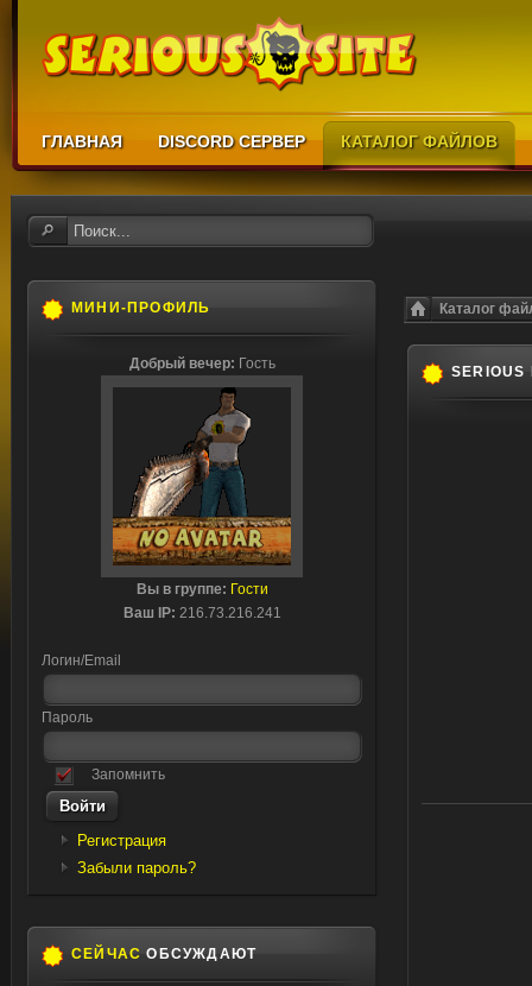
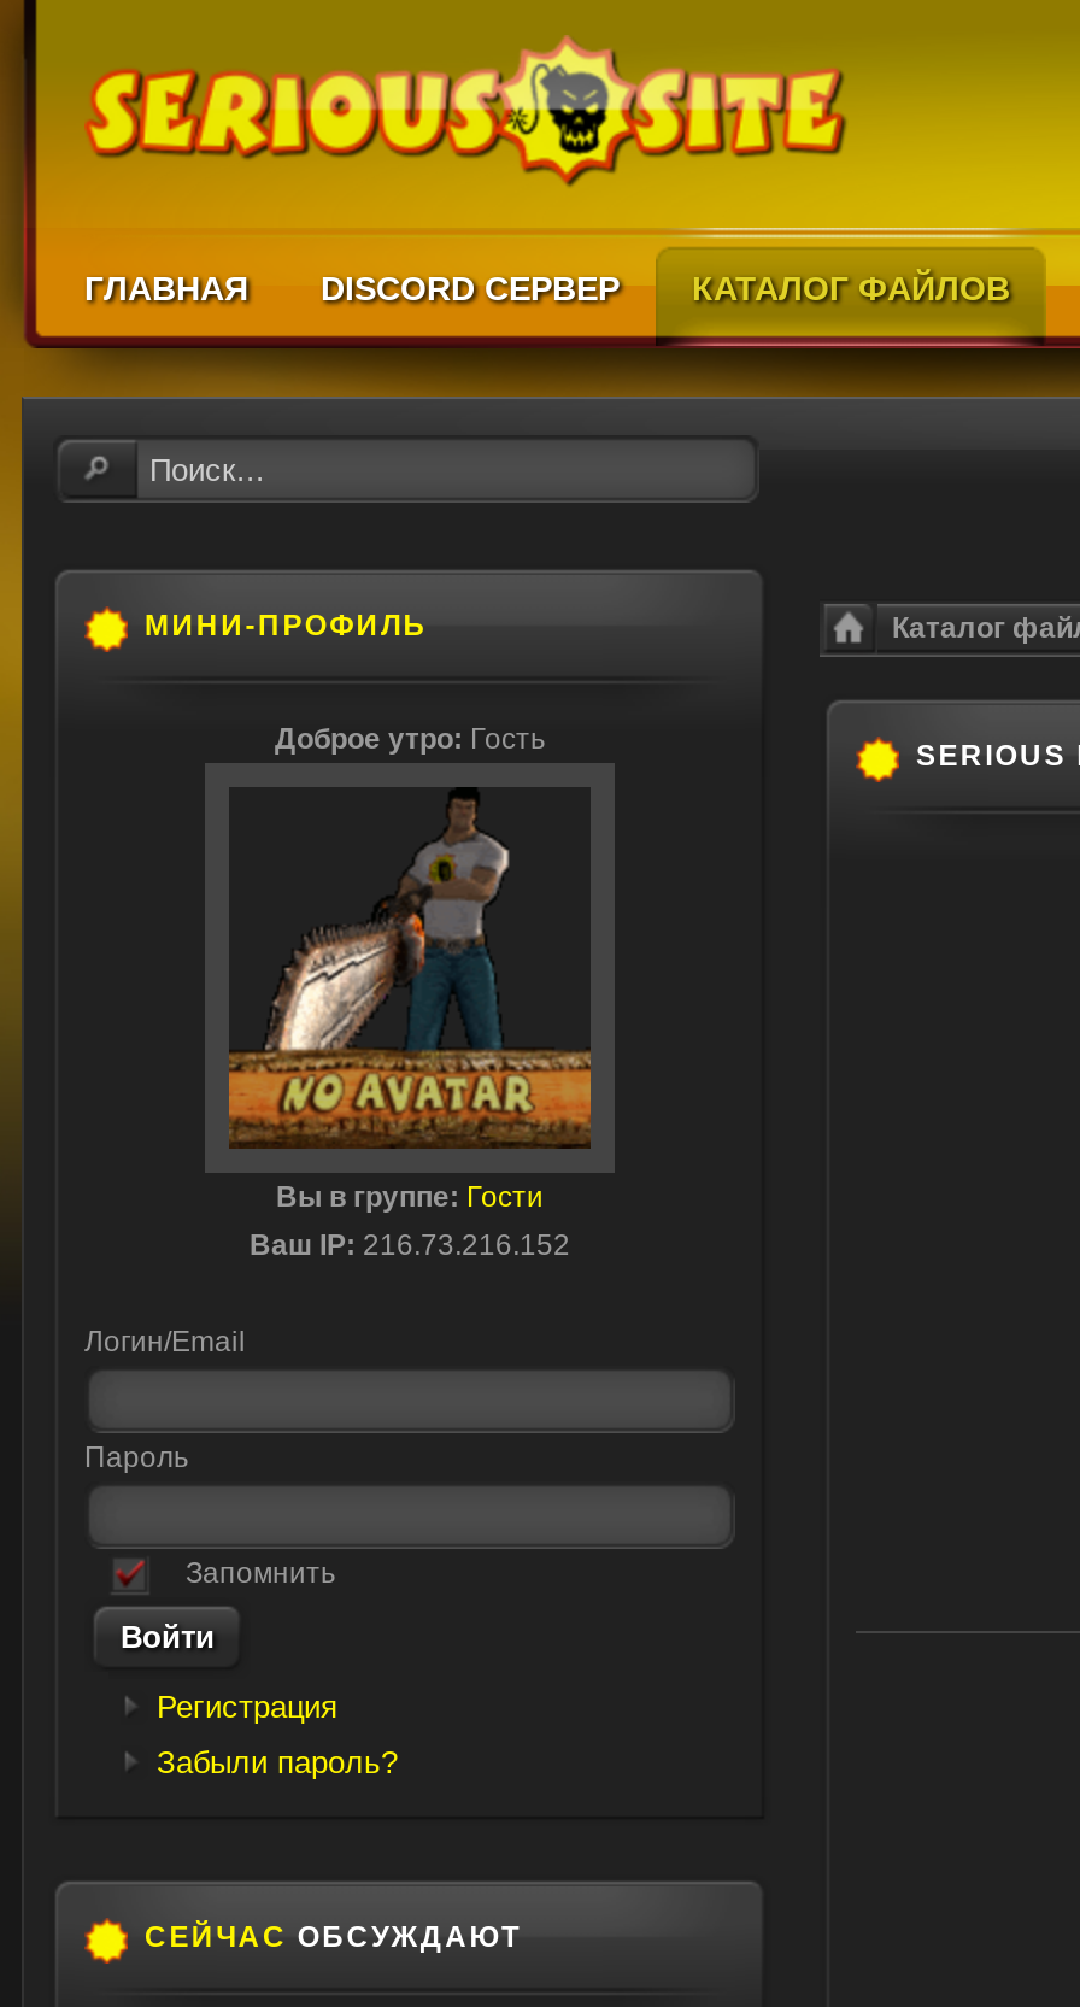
[129,355,275,372] Добрый вечер: Гость -> [275,722,545,756] Доброе утро: Гость
[123,605,281,621] Ваш IP: 216.73.216.241 -> [250,1228,570,1262] Ваш IP: 216.73.216.152

